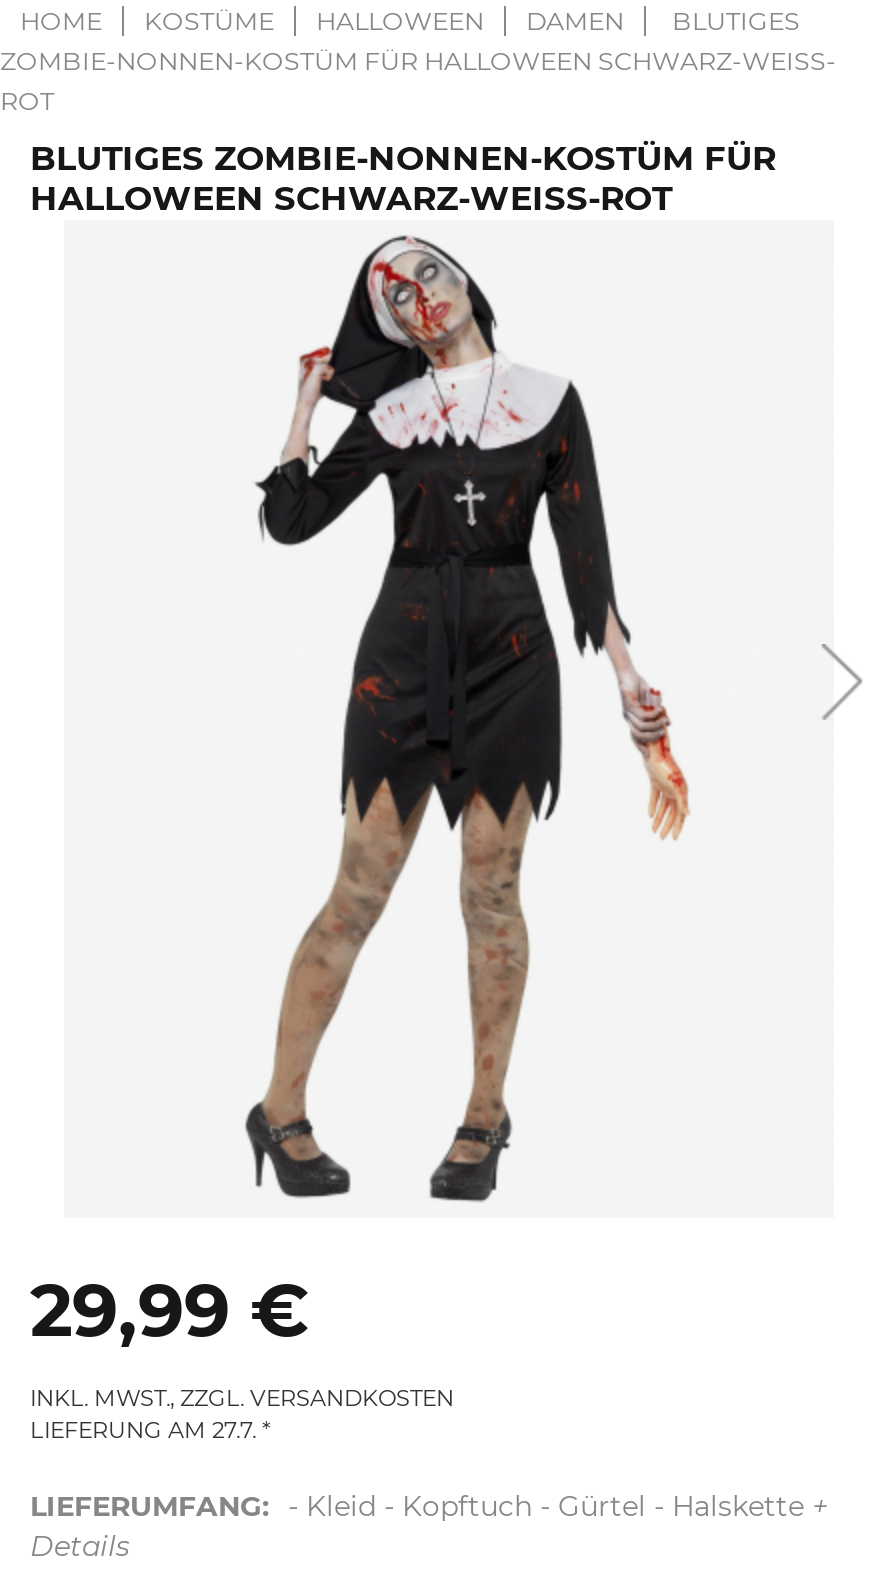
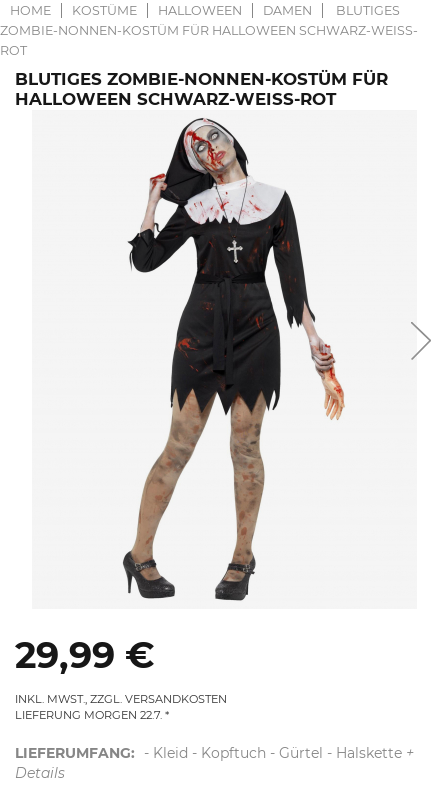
[30,1416,256,1444] LIEFERUNG AM 27.7. -> [15,708,162,722] LIEFERUNG MORGEN 22.7.

